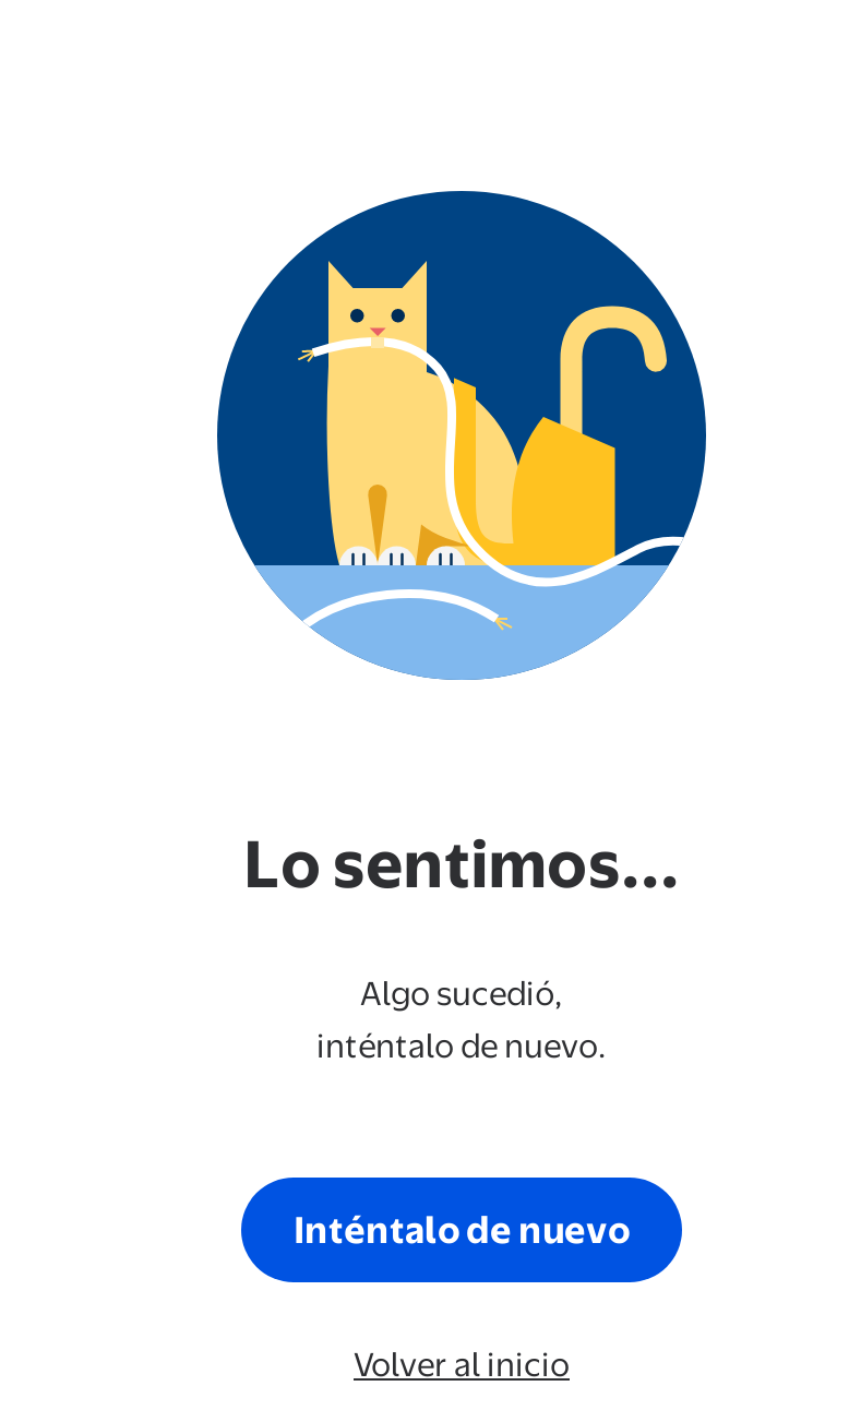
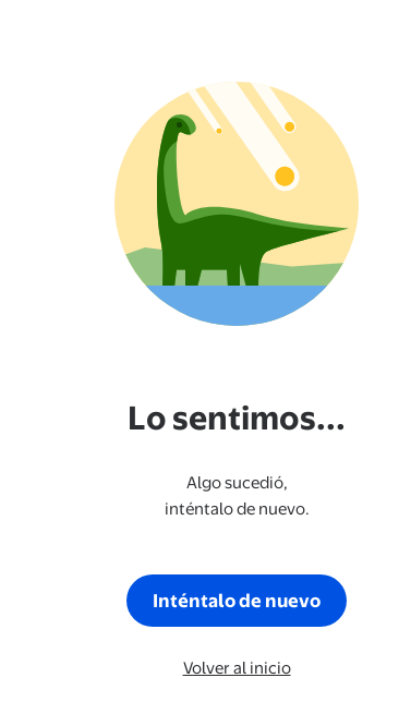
[215,189,708,632] [image] -> [114,82,359,301] [image]

